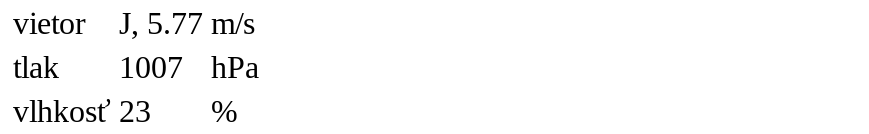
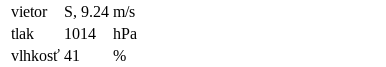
[13,5,255,39] vietor J, 5.77 m/s -> [11,3,135,20] vietor S, 9.24 m/s
[13,49,259,83] tlak 1007 hPa -> [11,25,137,42] tlak 1014 hPa
[13,93,151,127] vlhkosť 23 -> [11,47,80,64] vlhkosť 41

